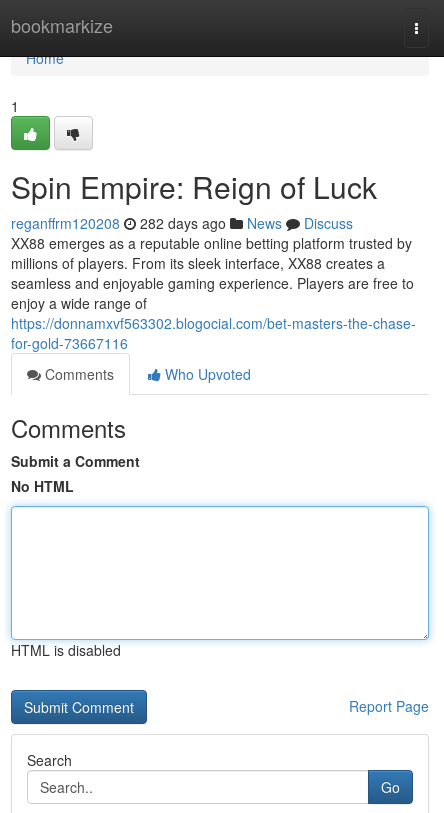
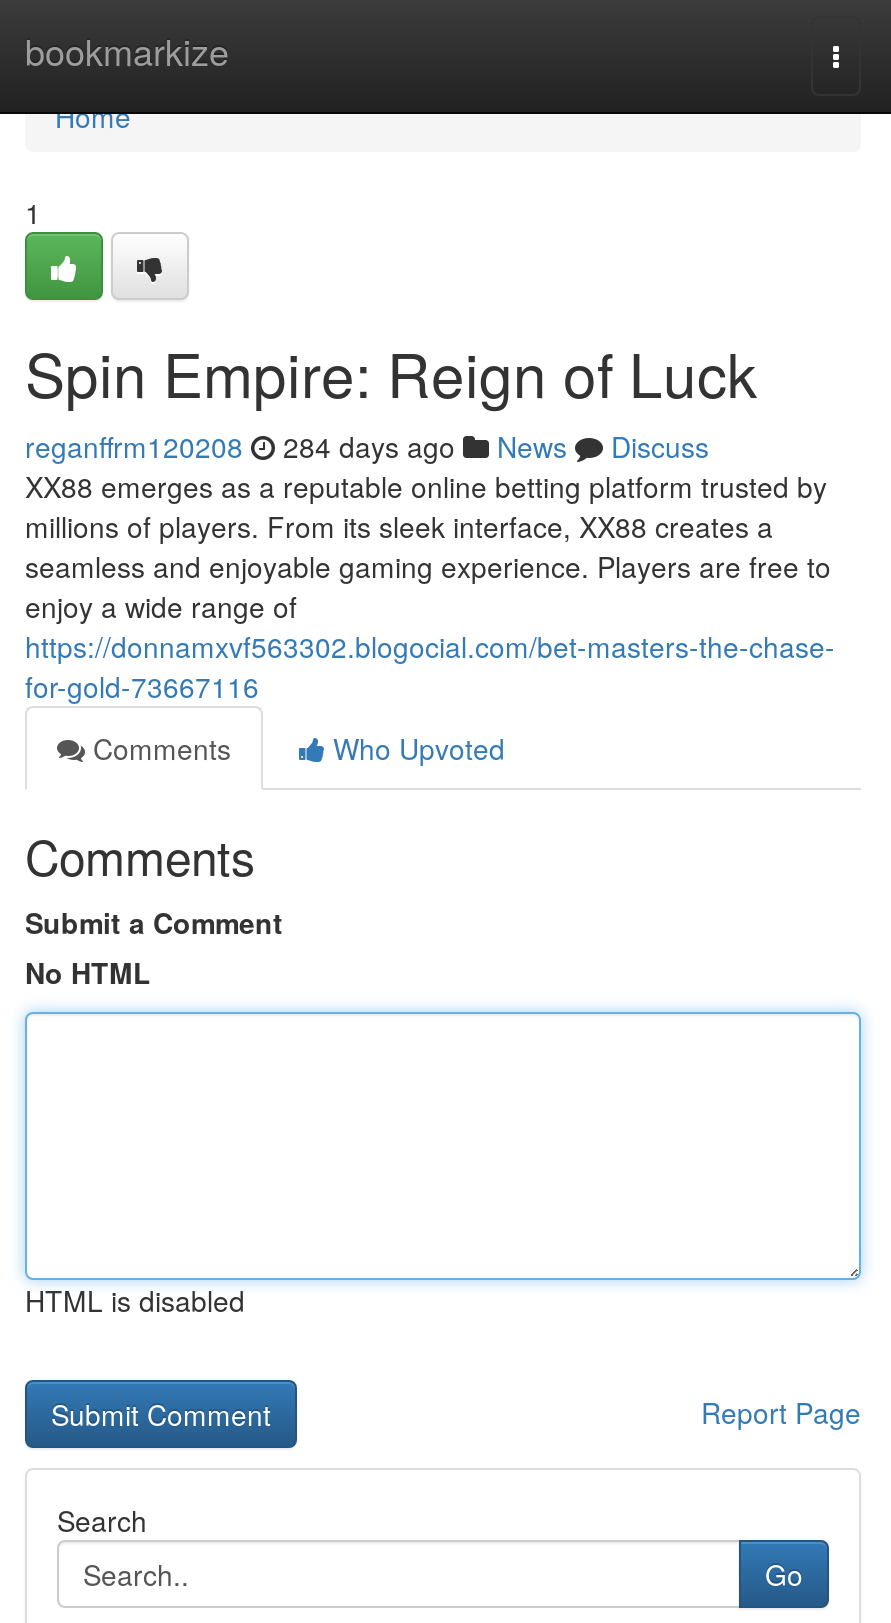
[11,213,353,233] reganffrm120208 282 days ago News Discuss -> [25,426,709,466] reganffrm120208 284 days ago News Discuss

